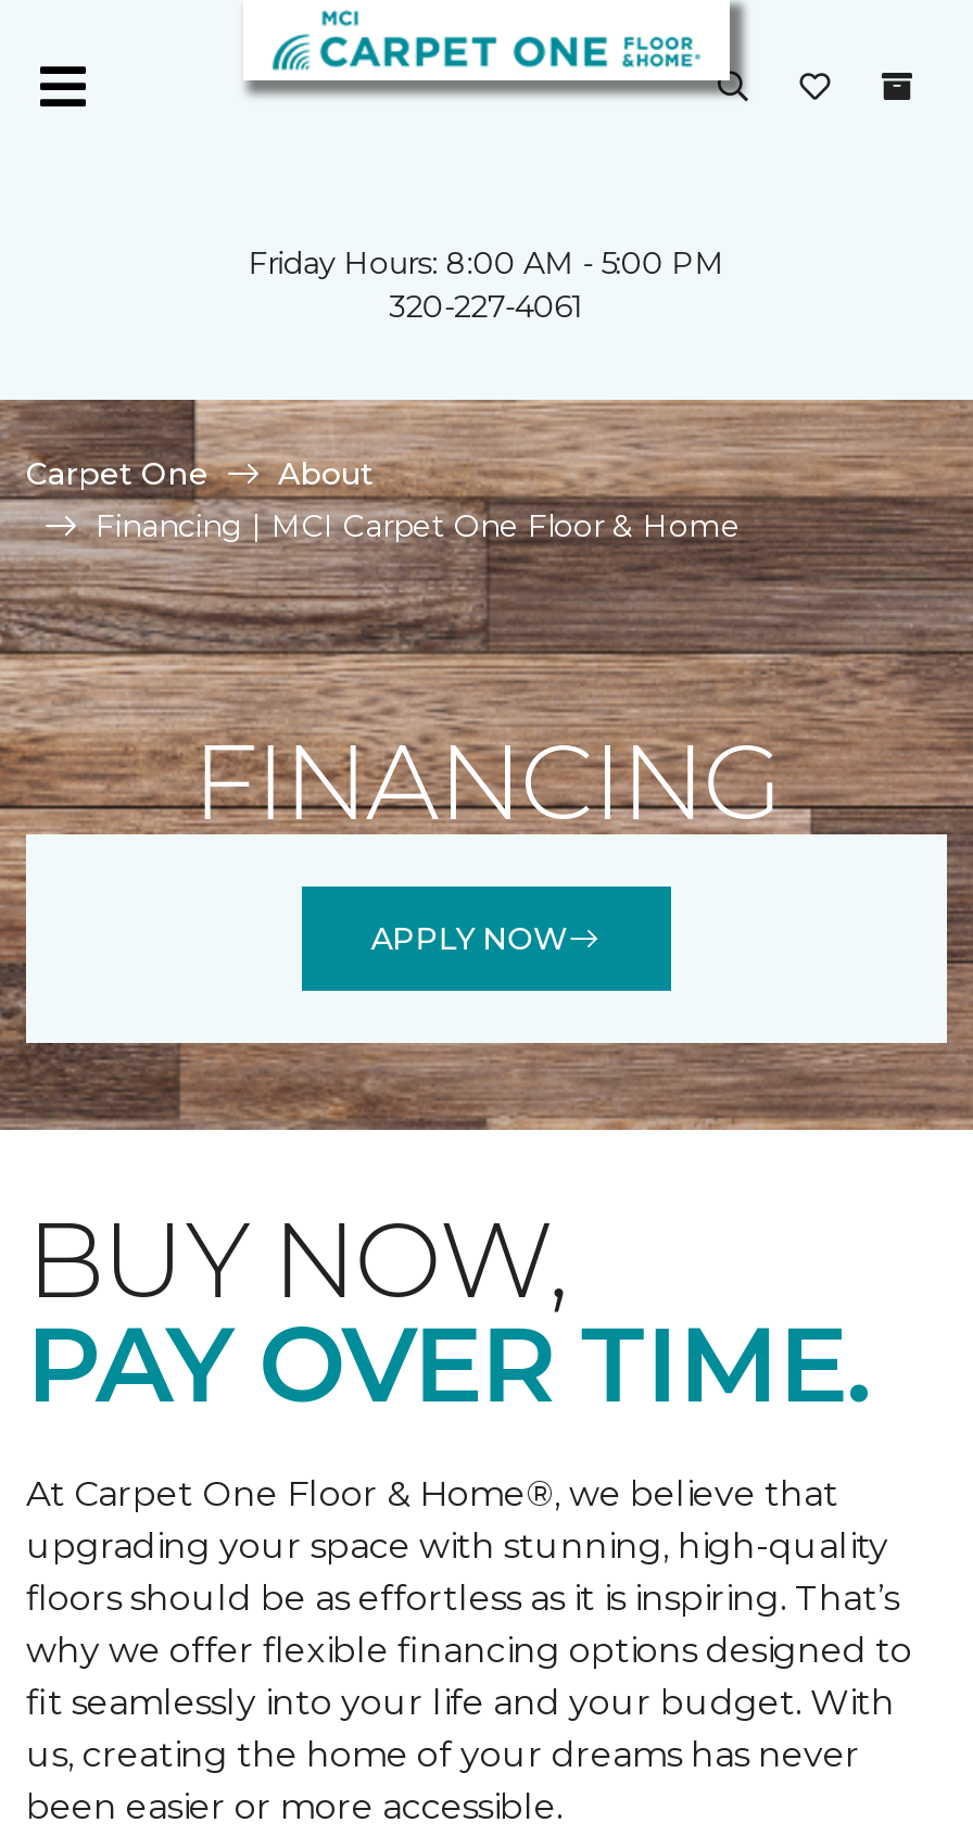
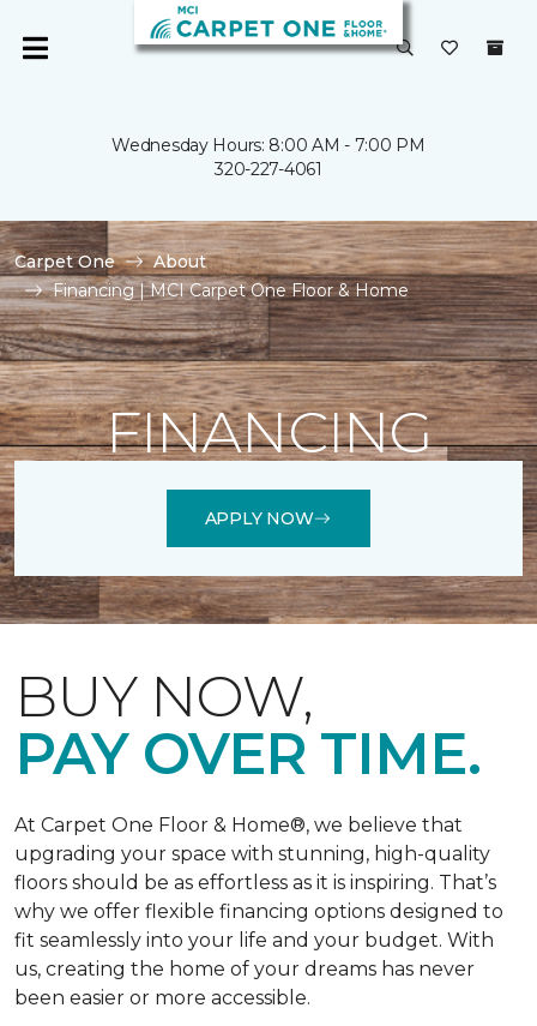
[248,243,725,282] Friday Hours: 8:00 AM - 5:00 PM -> [112,134,425,156] Wednesday Hours: 8:00 AM - 7:00 PM

